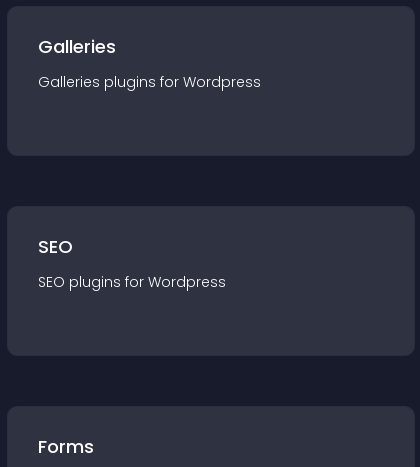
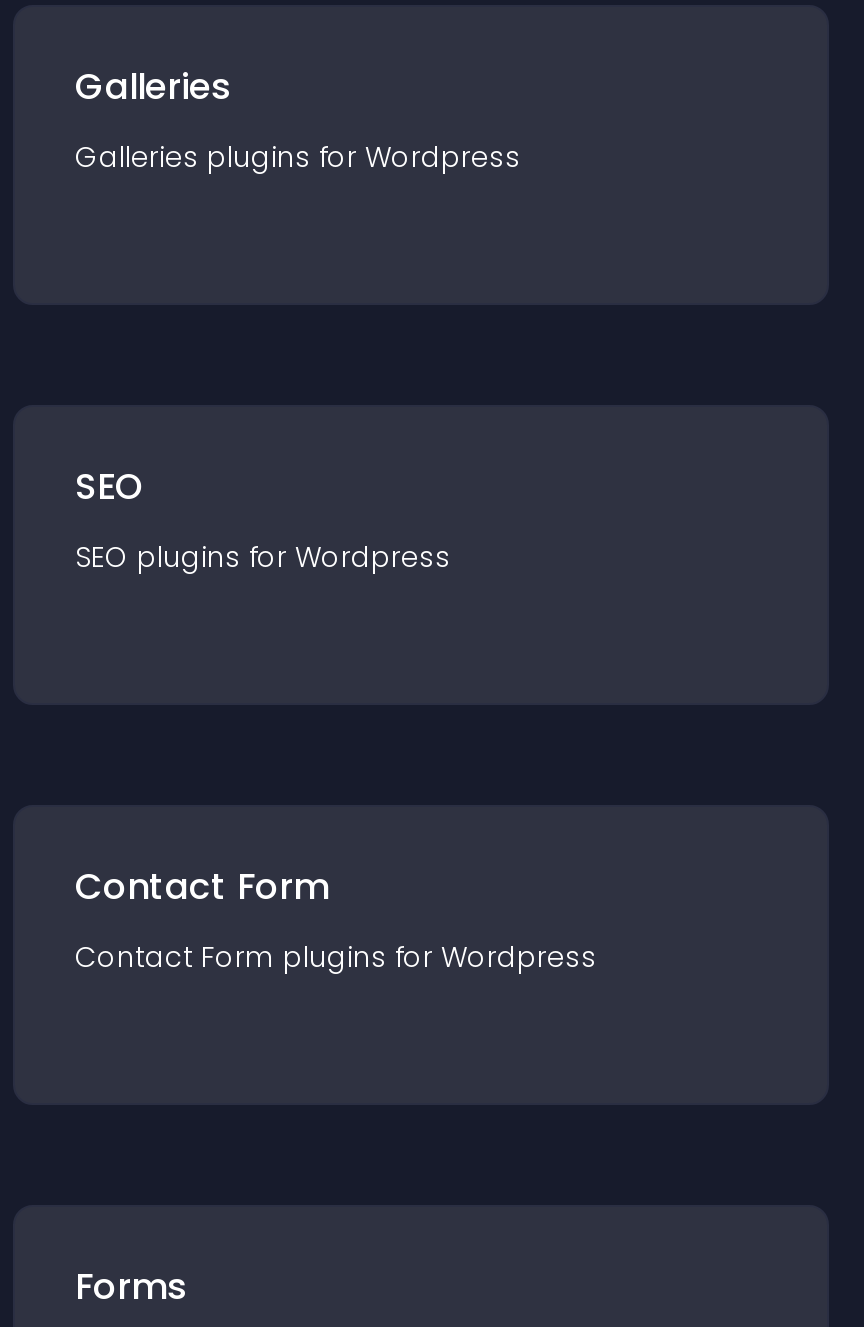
none -> [75,861,597,977] Contact Form | Contact Form plugins for Wordpress

